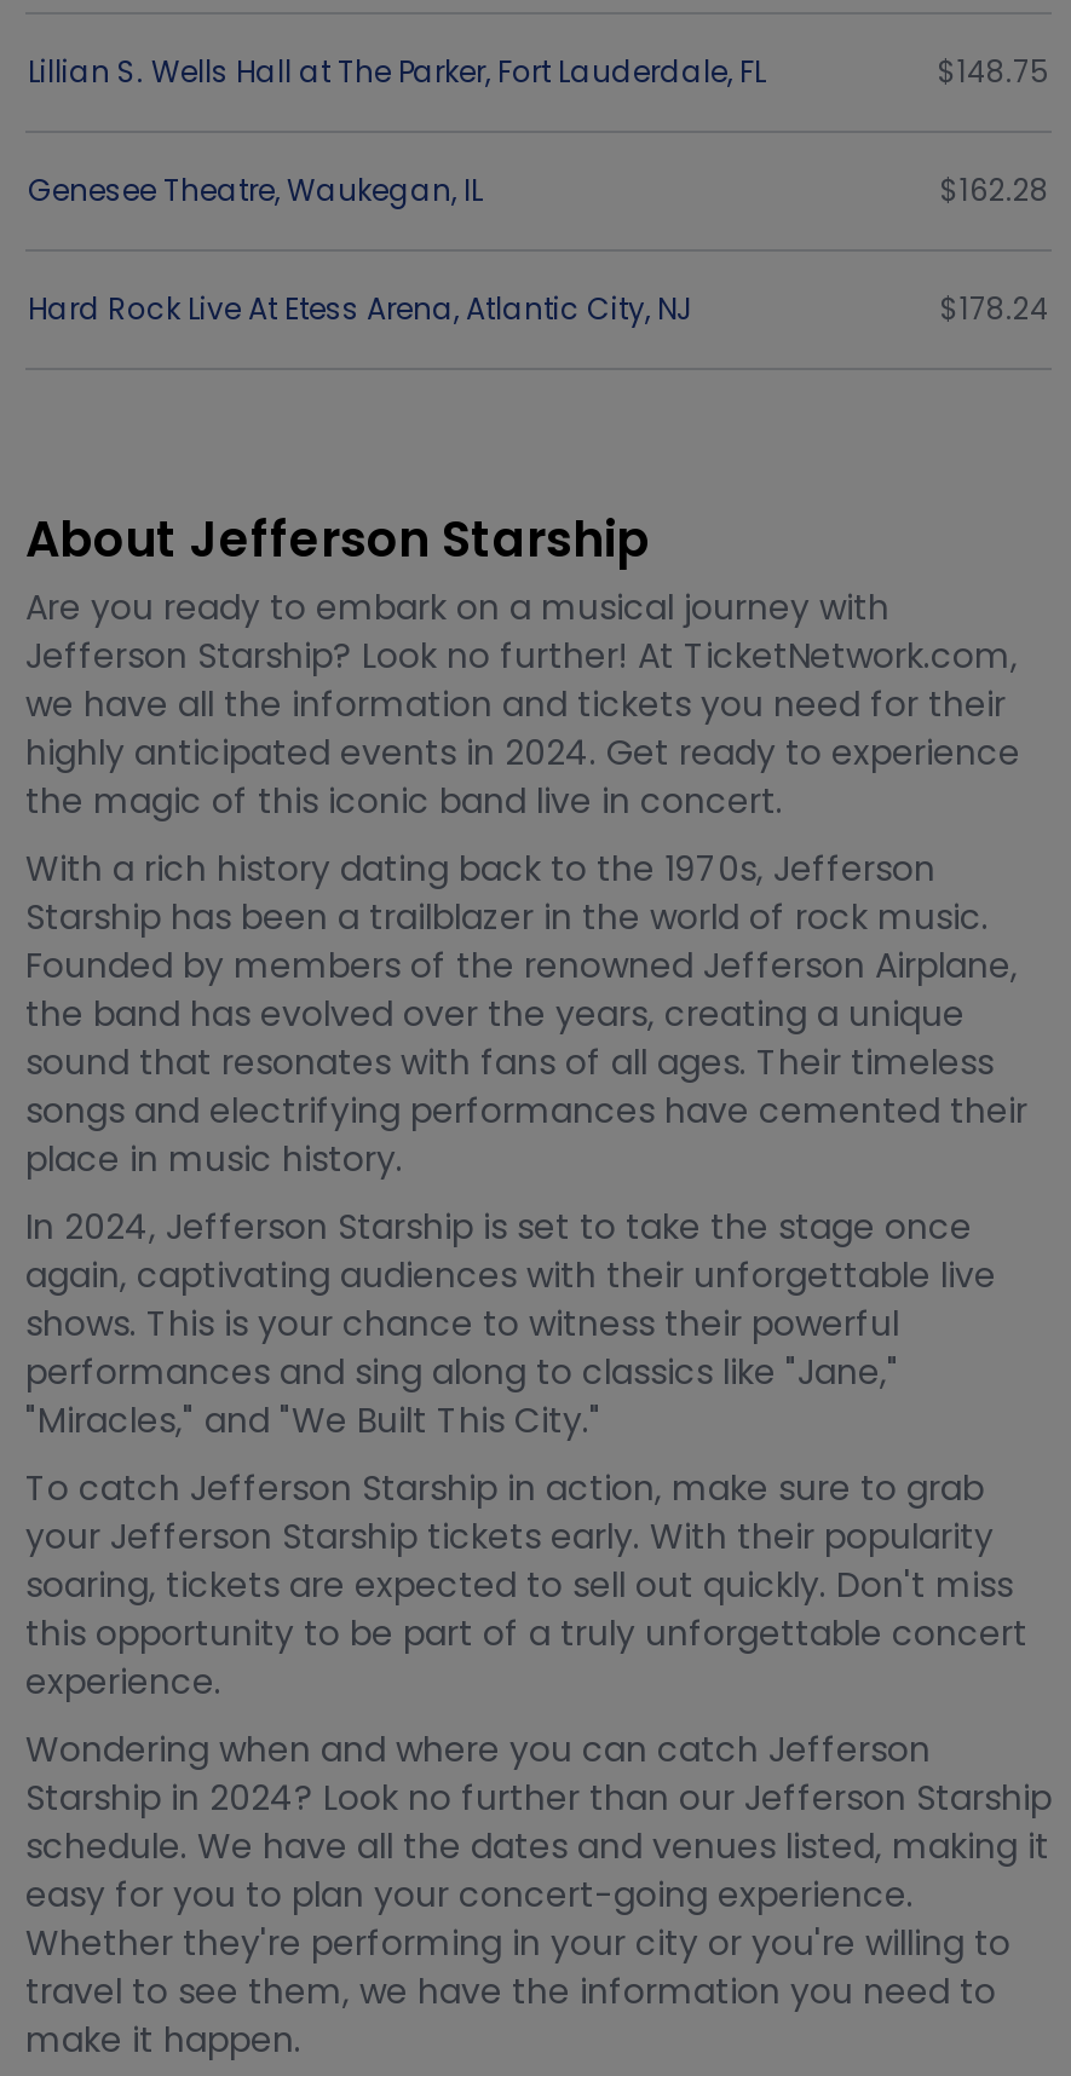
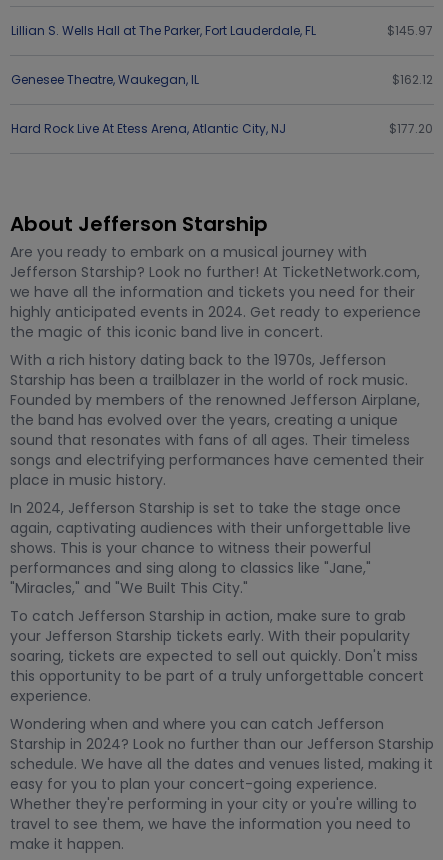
[938,51,1049,92] $148.75 -> [387,22,433,39] $145.97
[940,169,1049,211] $162.28 -> [392,71,433,88] $162.12
[940,288,1049,329] $178.24 -> [389,120,433,137] $177.20

